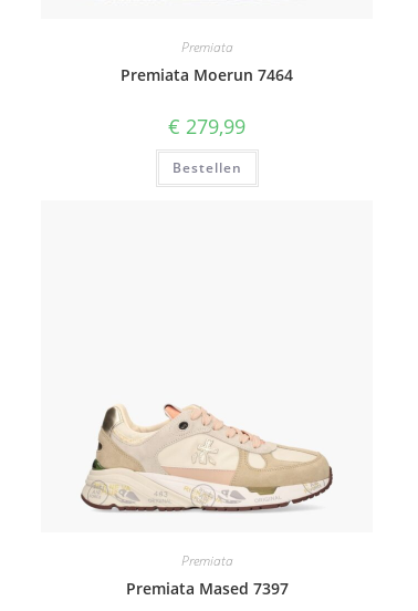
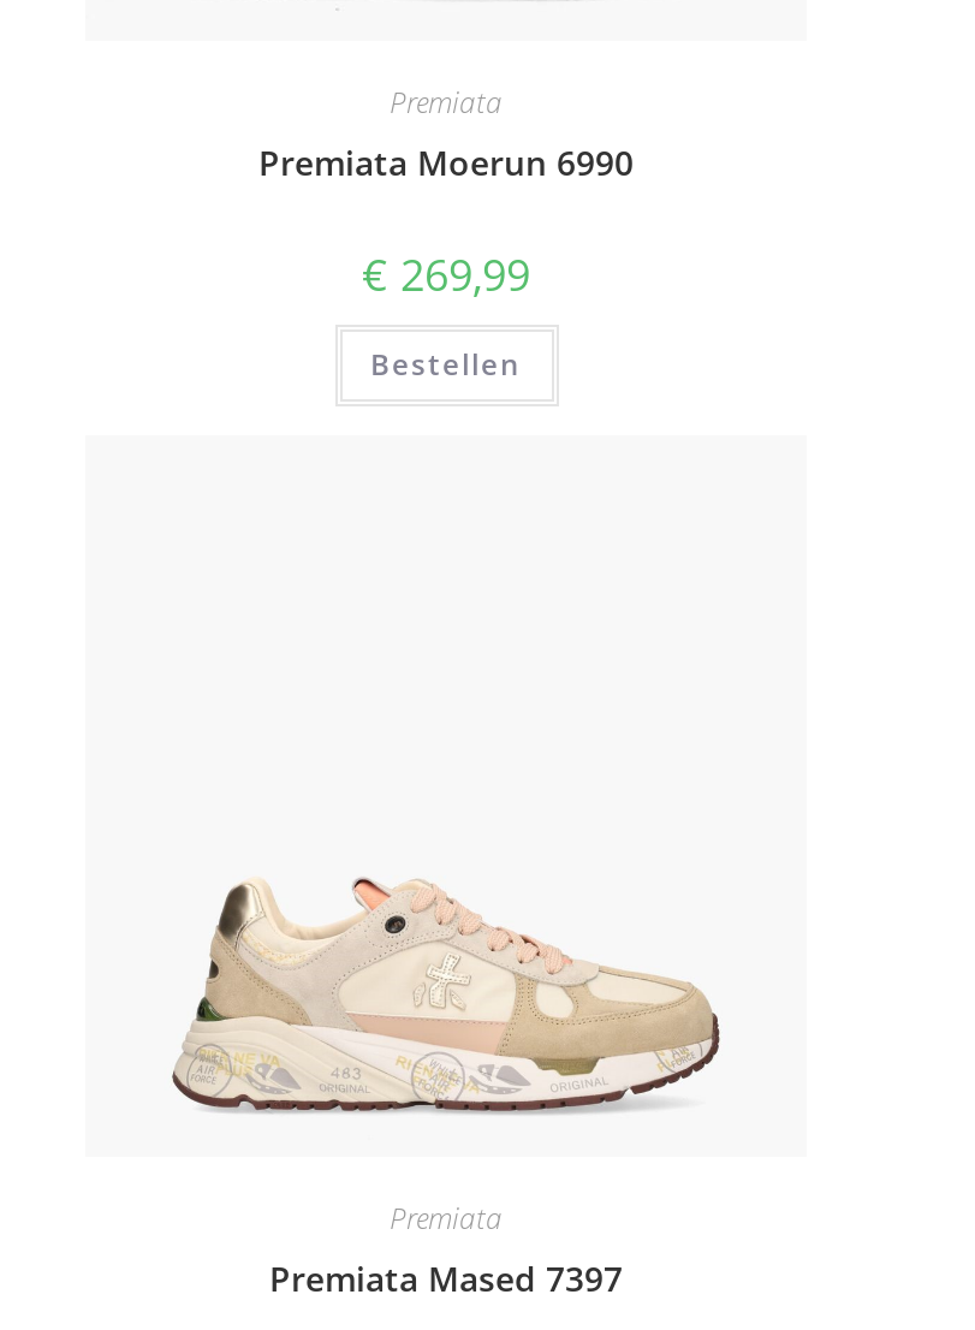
[121,64,293,85] Premiata Moerun 7464 -> [258,139,634,184] Premiata Moerun 6990
[168,113,245,139] €279,99 -> [362,245,530,302] €269,99

